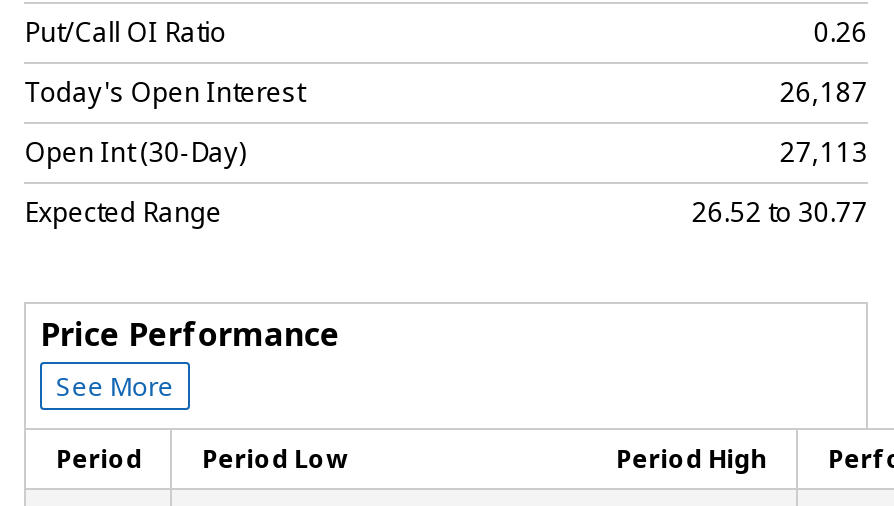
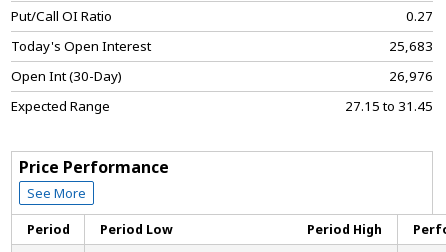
[814,13,868,49] 0.26 -> [406,7,433,25] 0.27
[780,73,868,109] 26,187 -> [389,37,433,55] 25,683
[780,133,868,169] 27,113 -> [389,67,433,85] 26,976
[692,193,868,229] 26.52 to 30.77 -> [345,97,433,115] 27.15 to 31.45

